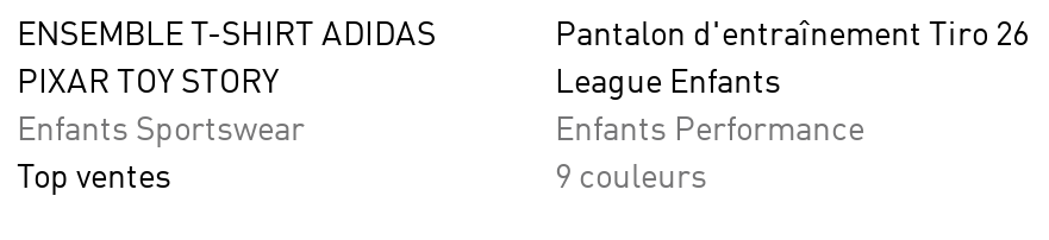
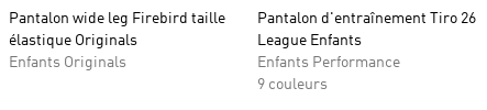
[17,19,436,195] ENSEMBLE T-SHIRT ADIDAS | PIXAR TOY STORY | Enfants Sportswear | Top ventes -> [9,11,225,70] Pantalon wide leg Firebird taille | élastique Originals | Enfants Originals

